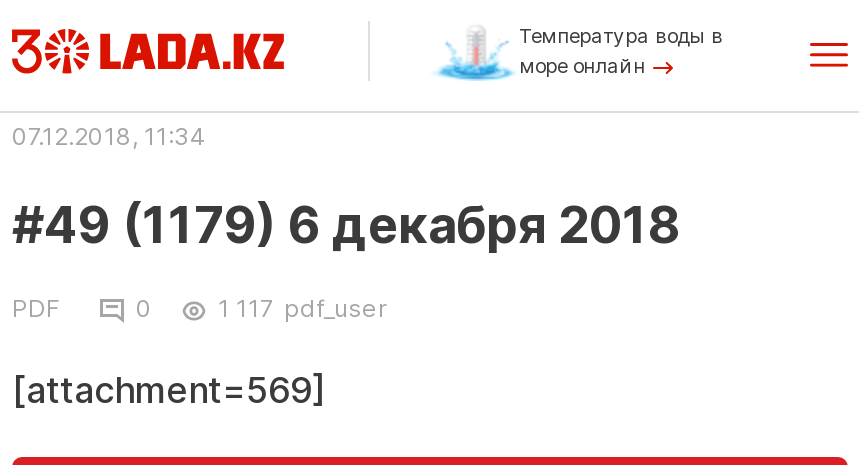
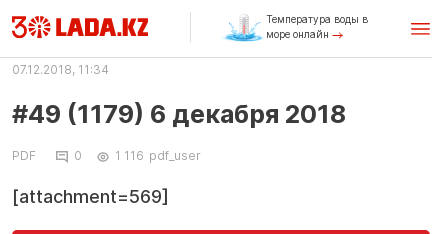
[218,293,388,323] 1 117 pdf_user -> [115,148,201,163] 1 116 pdf_user

